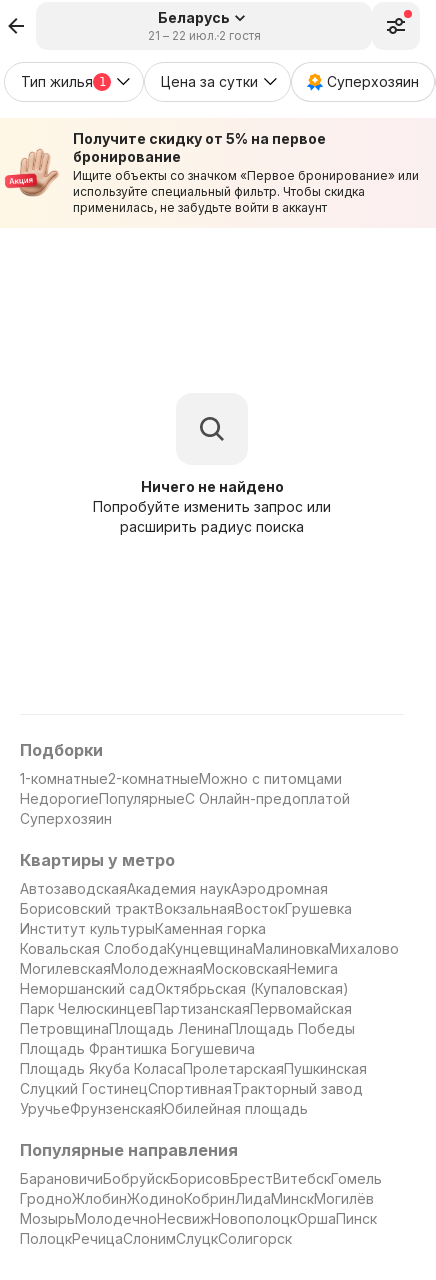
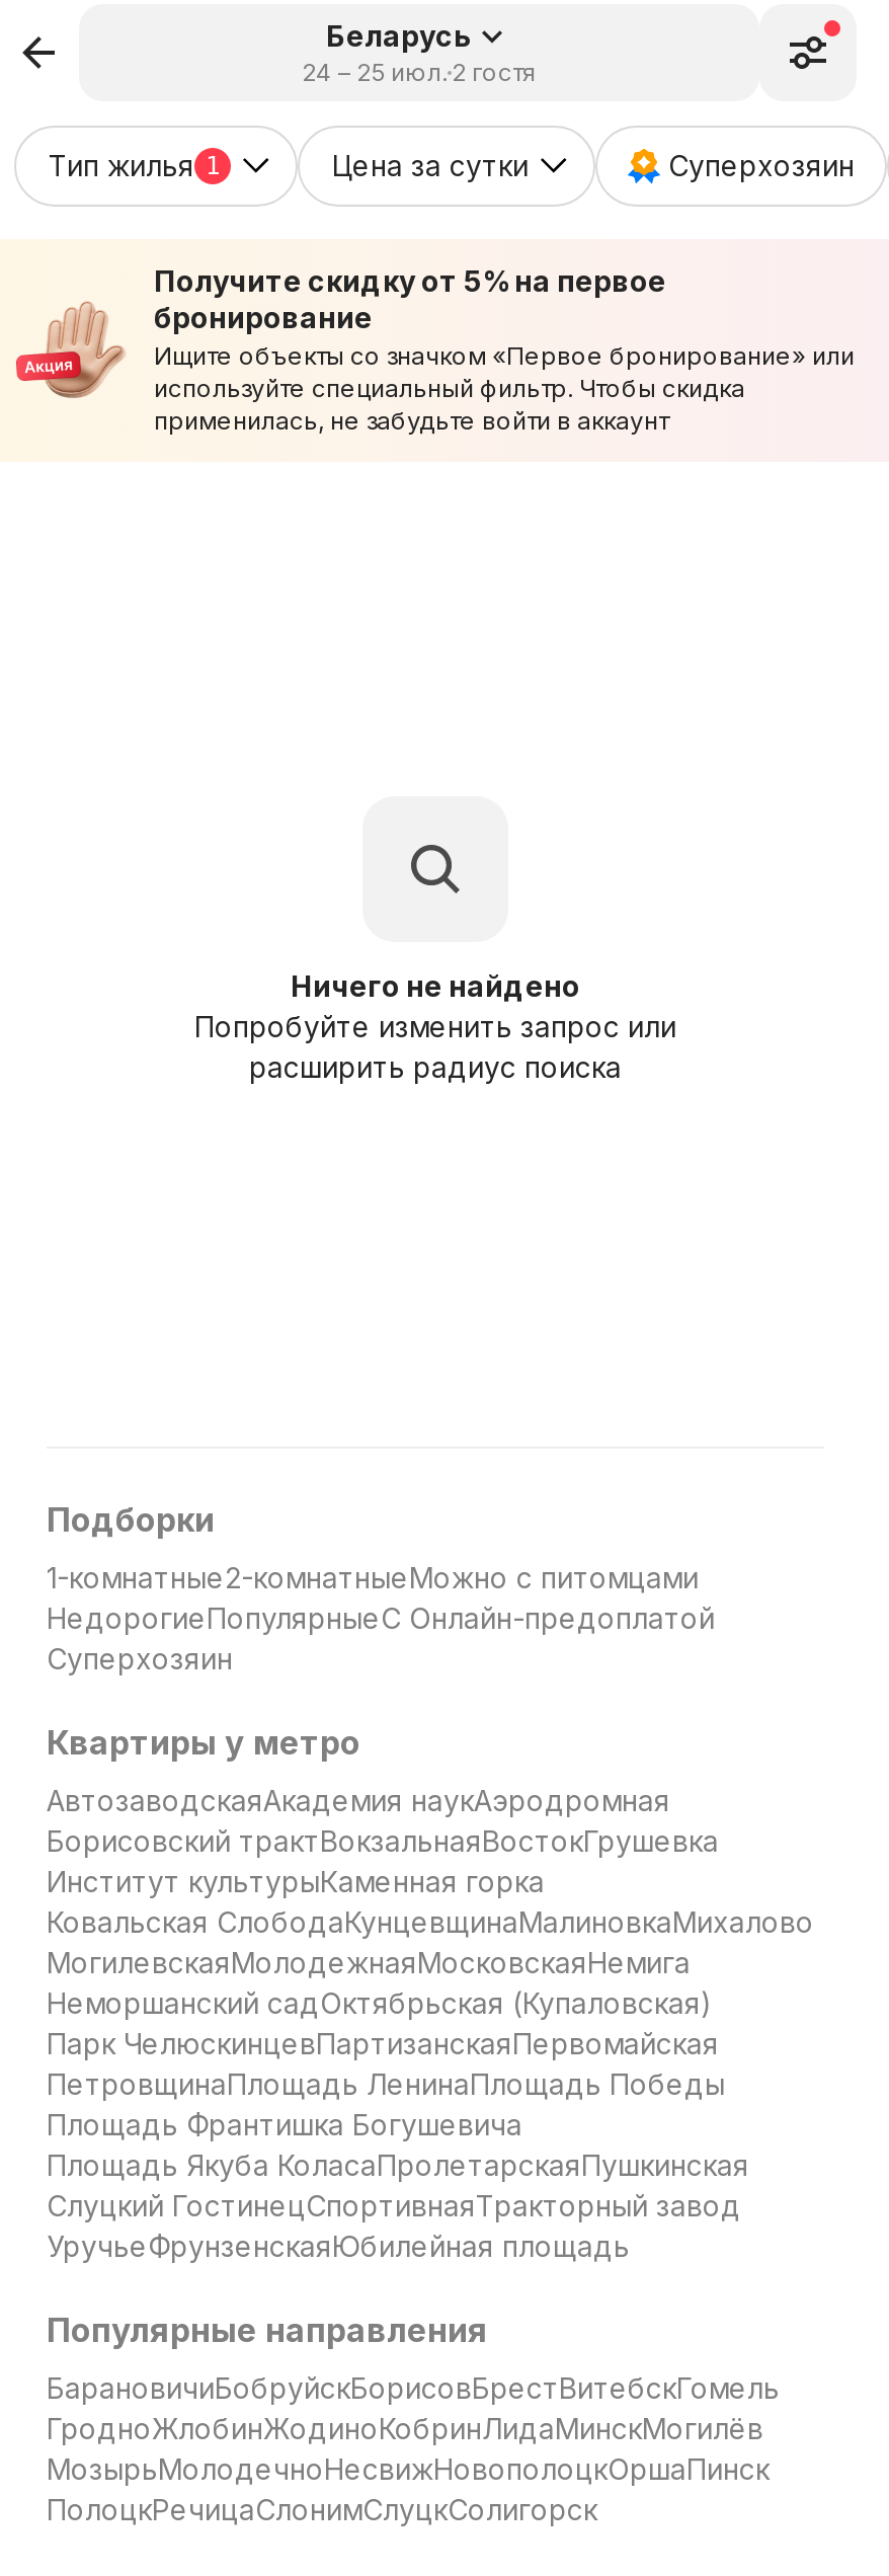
[147,28,260,43] 21 – 22 июл. 2 гостя -> [302,57,537,87] 24 – 25 июл. 2 гостя

